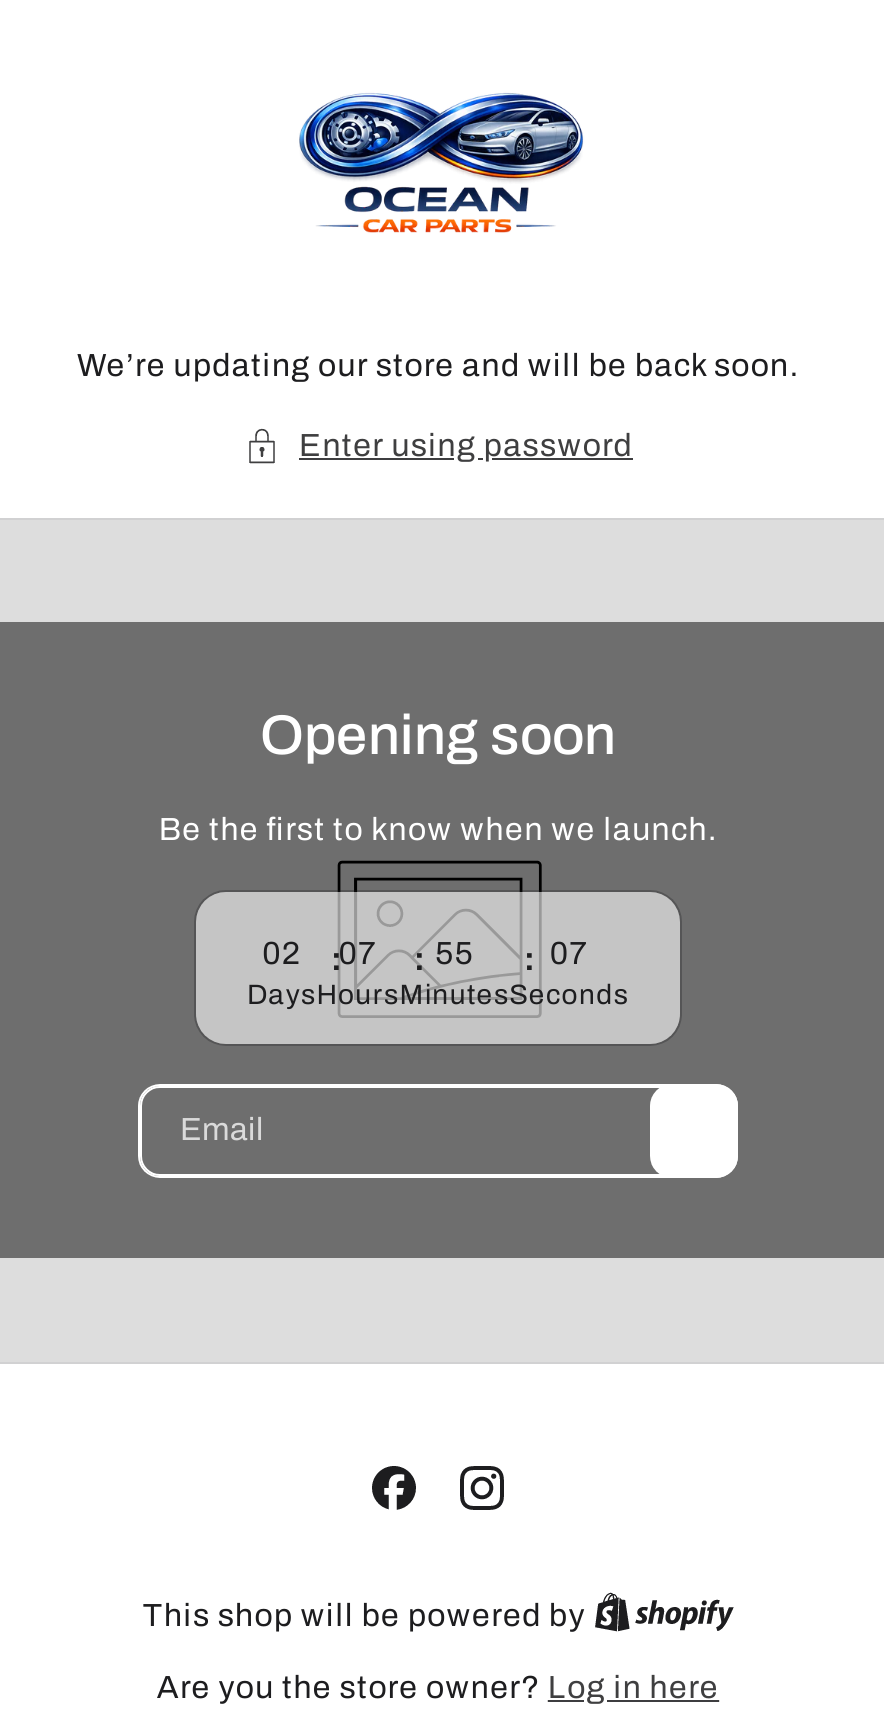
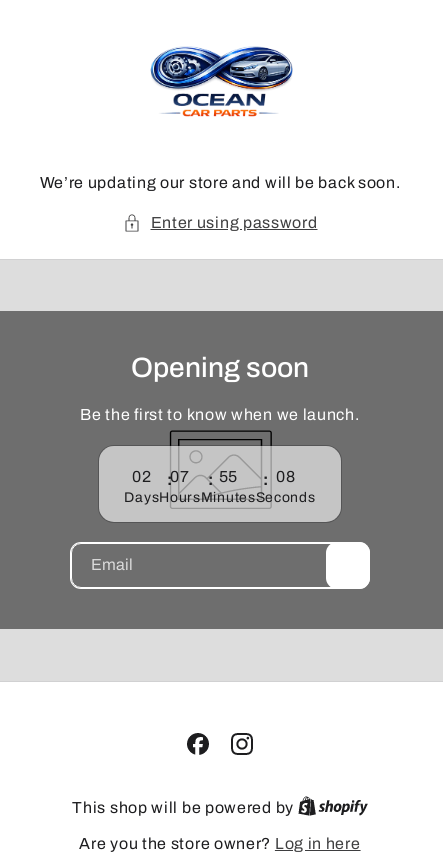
[550,937,589,971] 07 -> [276,468,295,485] 08

